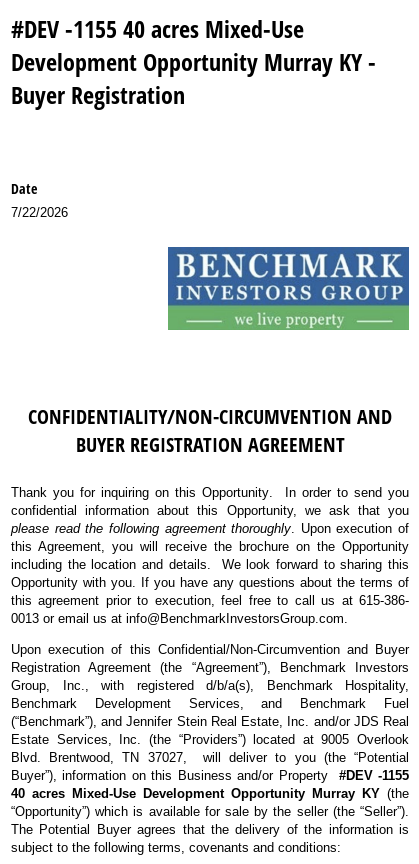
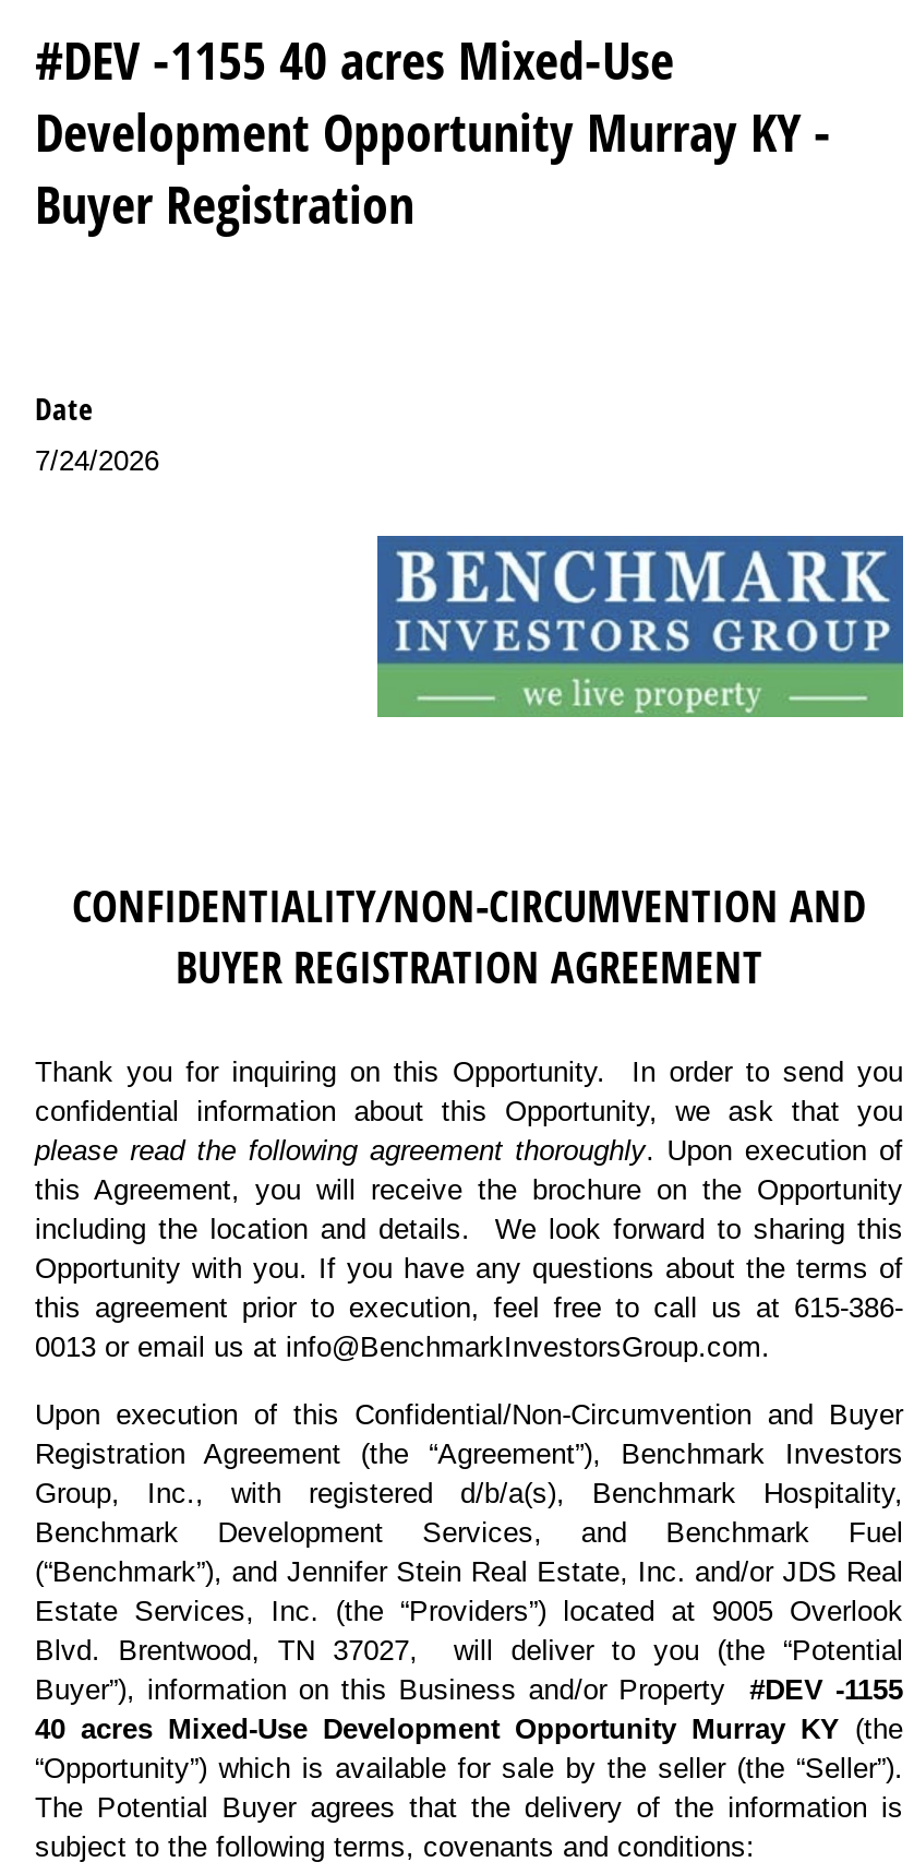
[11,205,68,220] 7/22/2026 -> [35,445,159,478] 7/24/2026

